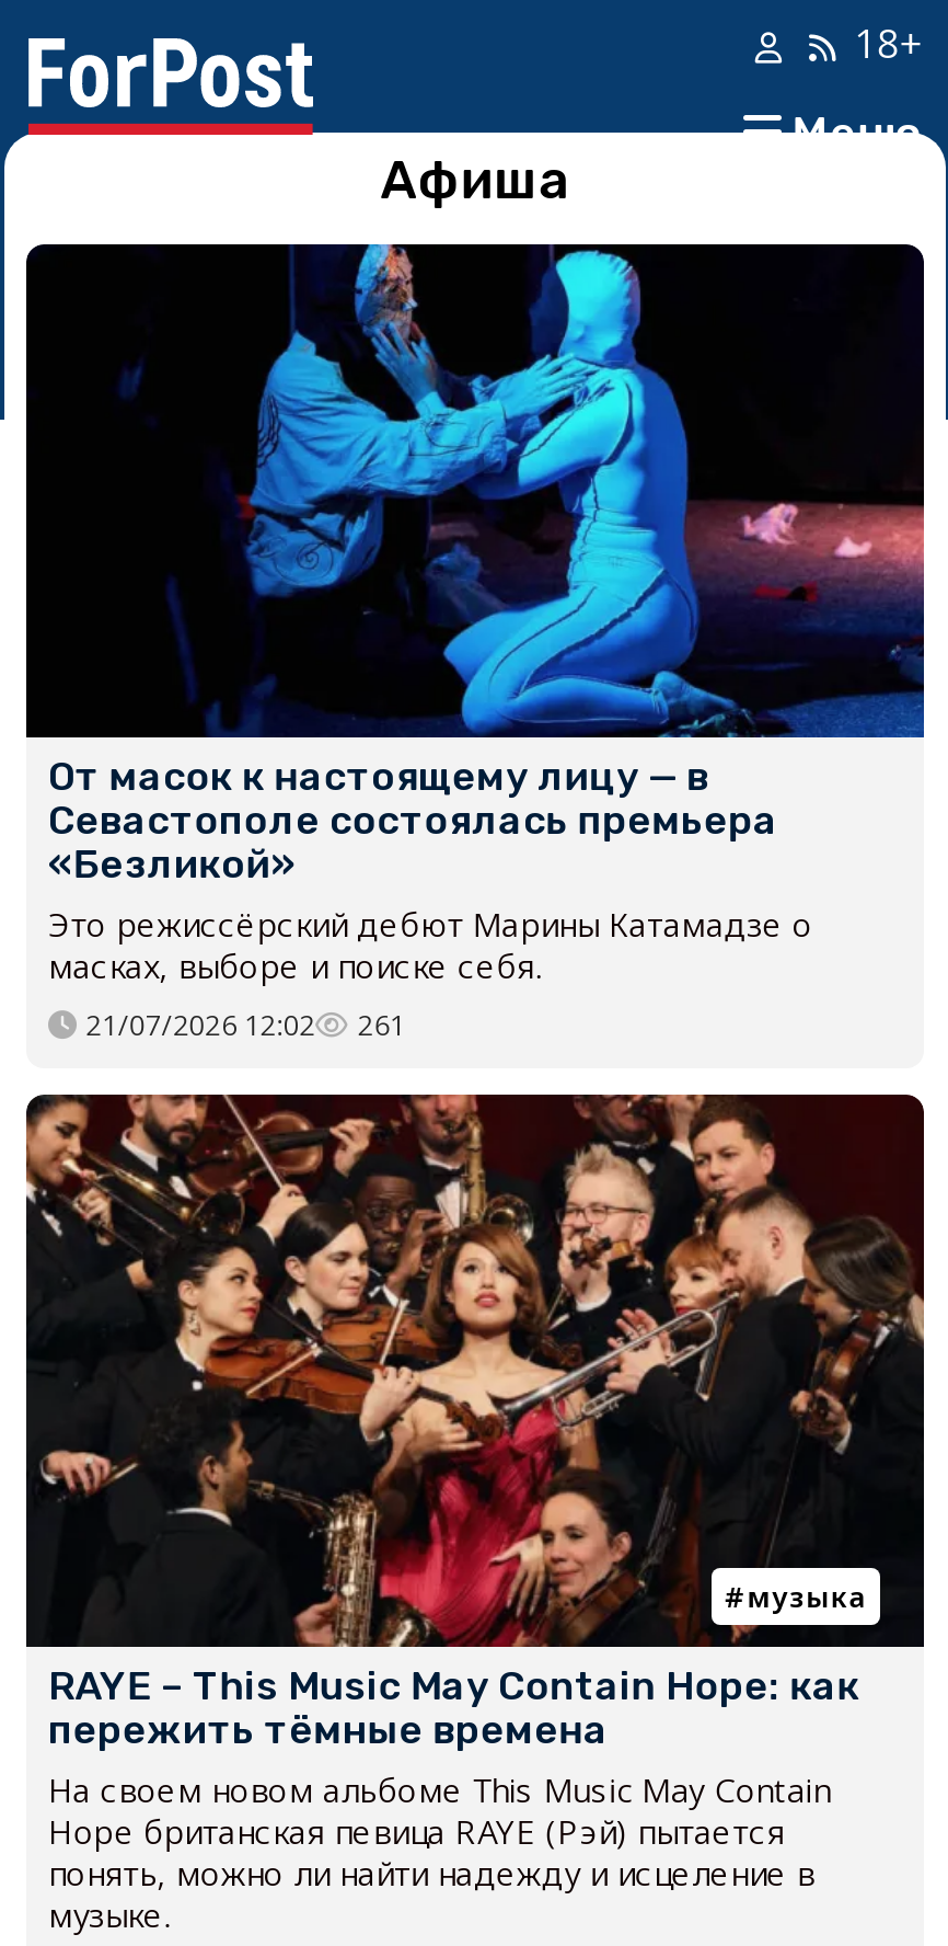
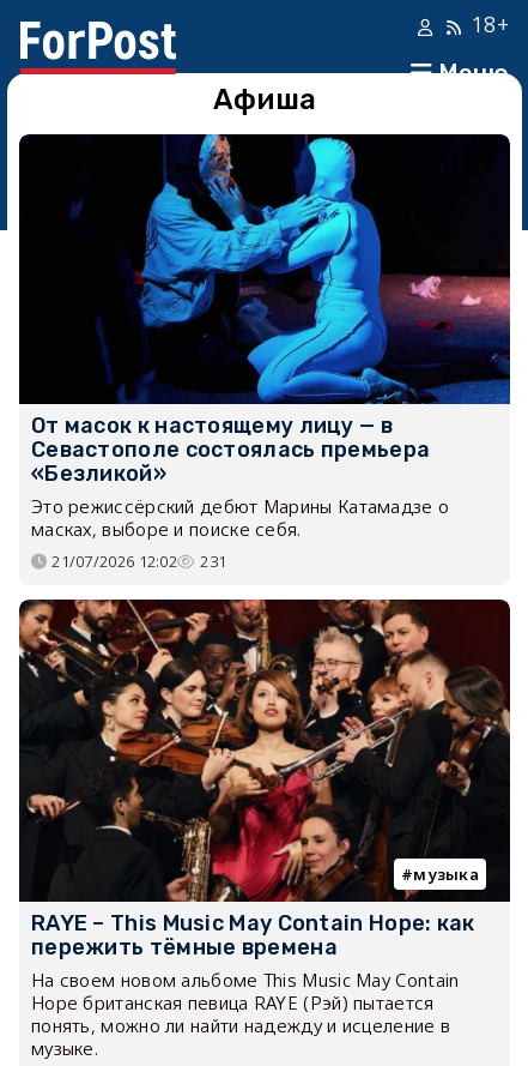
[86,1005,406,1044] 21/07/2026 12:02 261 -> [52,550,227,572] 21/07/2026 12:02 231

